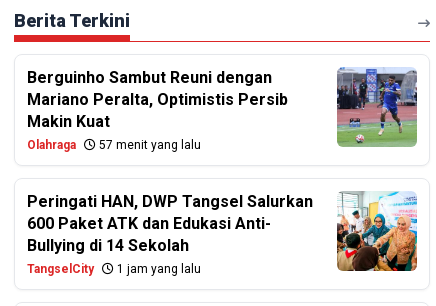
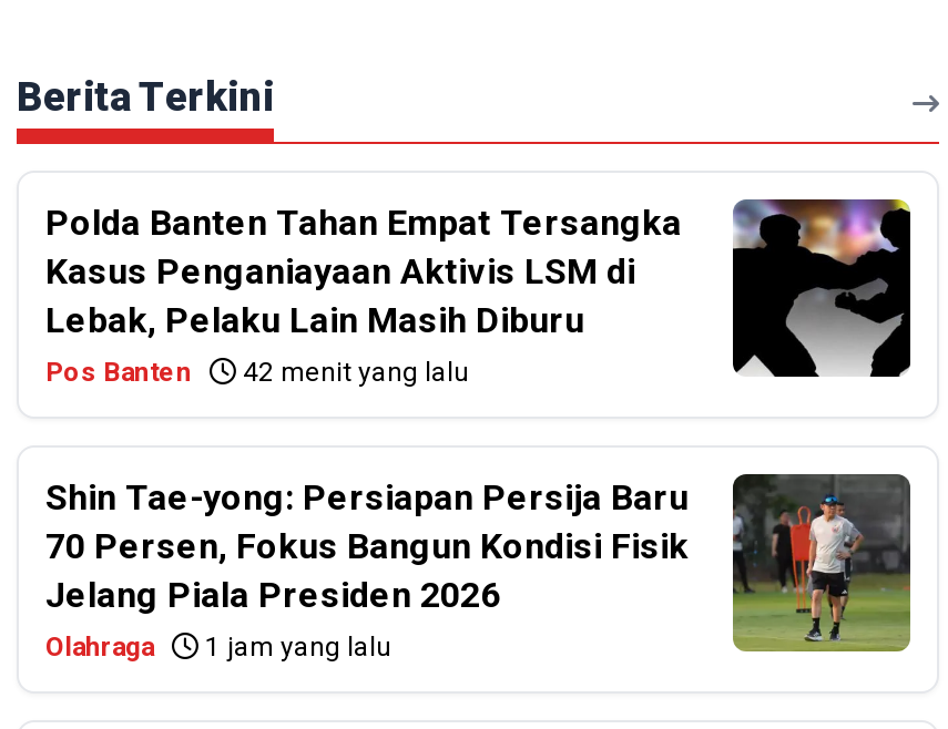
[27,68,288,131] Berguinho Sambut Reuni dengan | Mariano Peralta, Optimistis Persib | Makin Kuat -> [45,202,689,616] Polda Banten Tahan Empat Tersangka | Kasus Penganiayaan Aktivis LSM di | Lebak, Pelaku Lain Masih Diburu | Pos Banten | 42 menit yang lalu | Shin Tae-yong: Persiapan Persija Baru | 70 Persen, Fokus Bangun Kondisi Fisik | Jelang Piala Presiden 2026
[336,67,418,147] [image] -> [731,197,913,379] [image]
[27,138,313,276] 57 menit yang lalu | Peringati HAN, DWP Tangsel Salurkan | 600 Paket ATK dan Edukasi Anti- | Bullying di 14 Sekolah | TangselCity -> none
moved [27,138,76,152] -> [45,632,154,663]: Olahraga
[337,191,418,272] [image] -> [733,472,910,651] [image]

